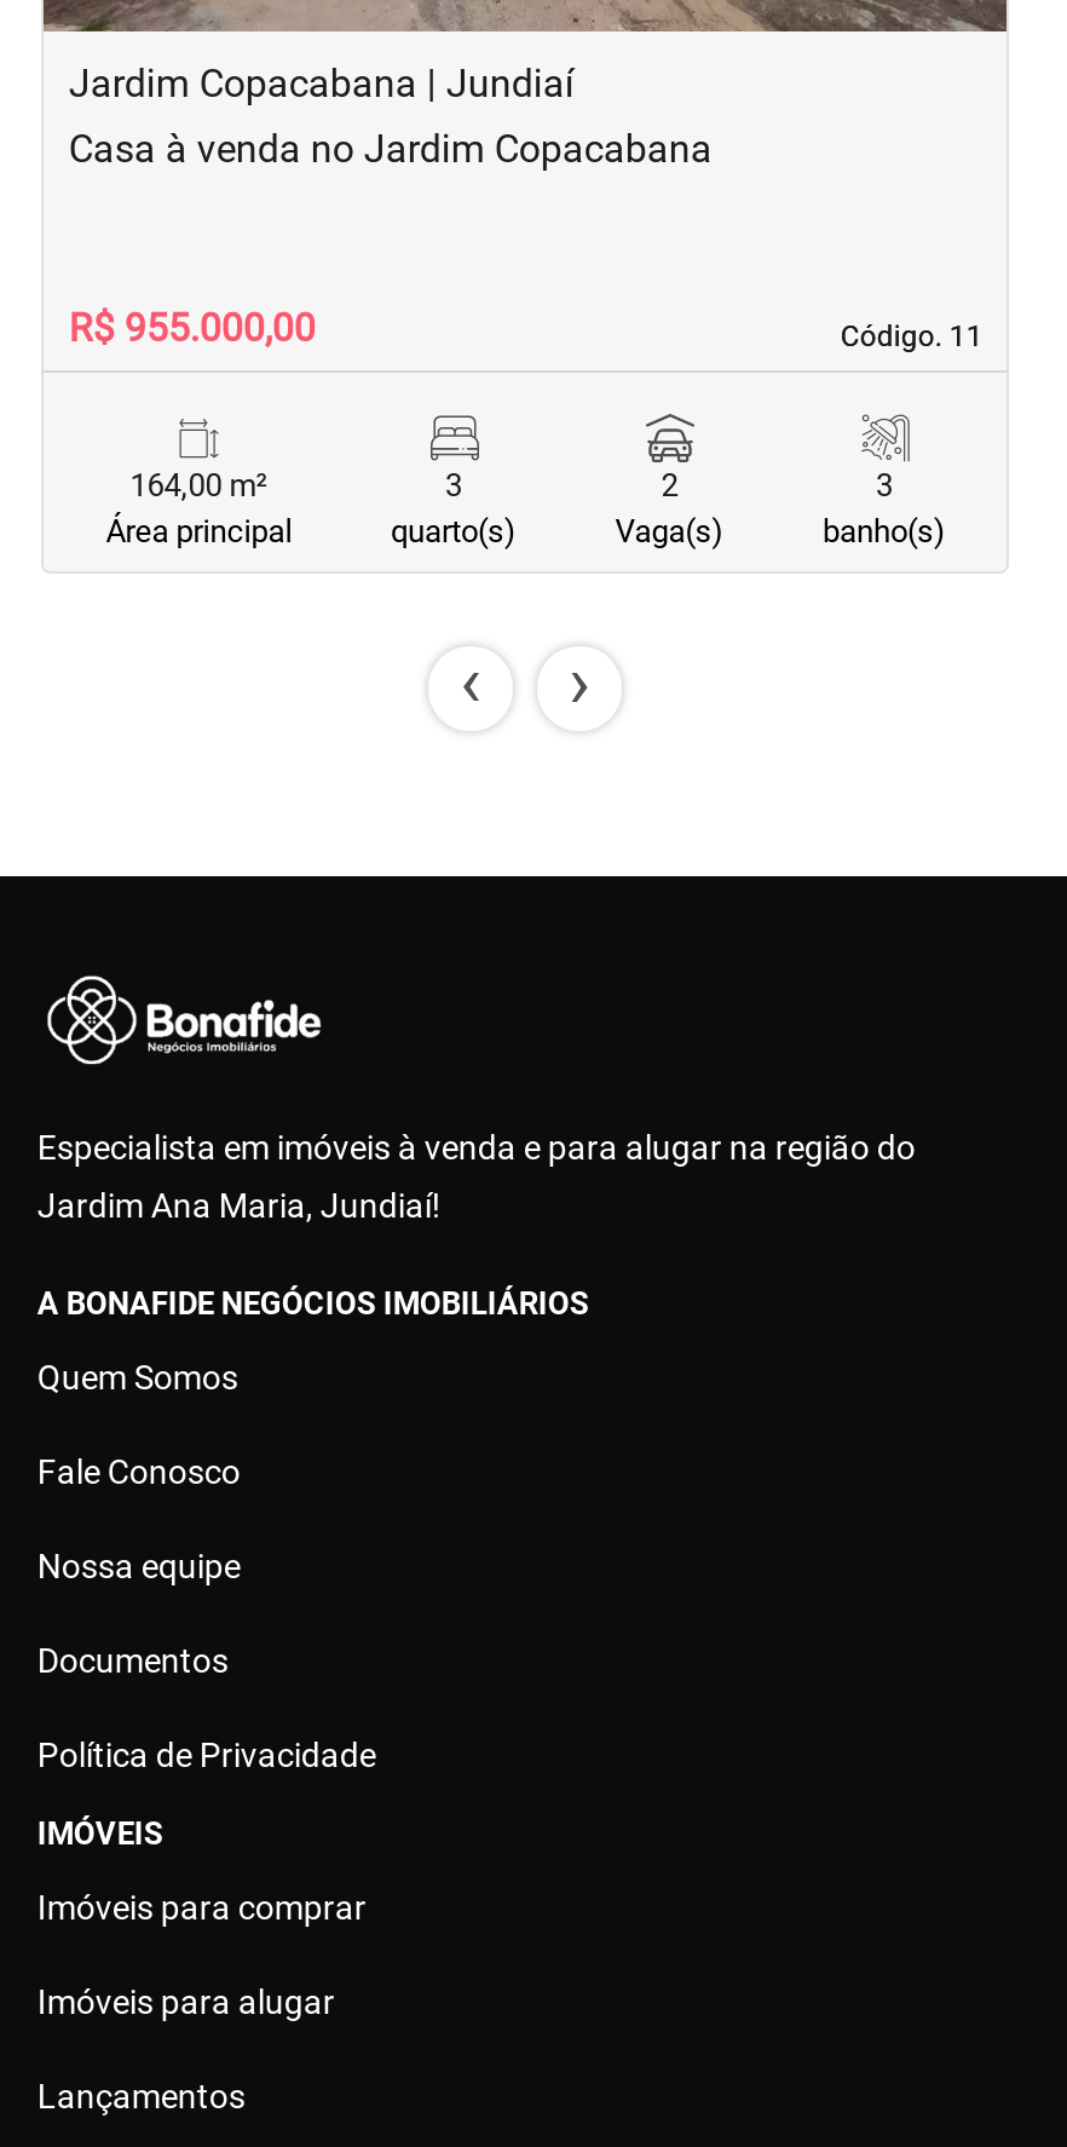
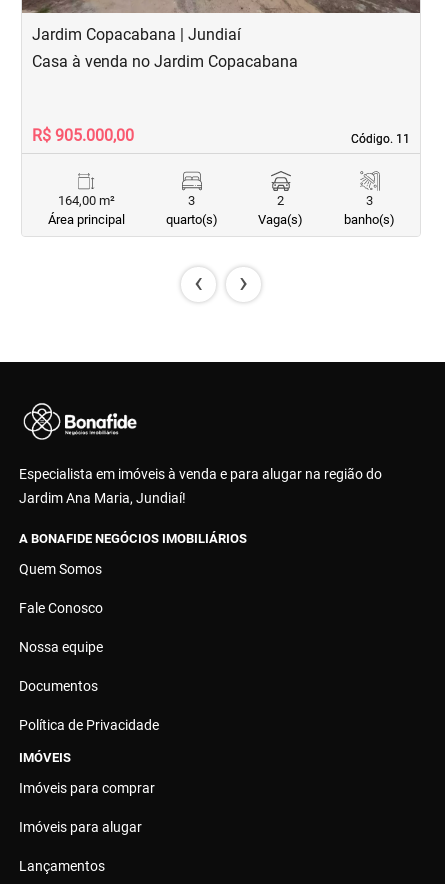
[69,305,316,350] R$ 955.000,00 -> [32,126,134,145] R$ 905.000,00

